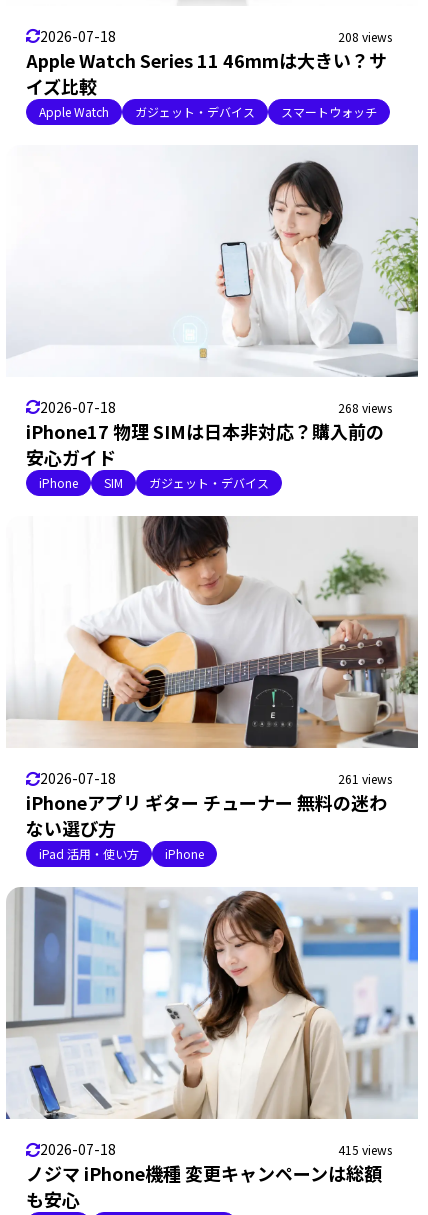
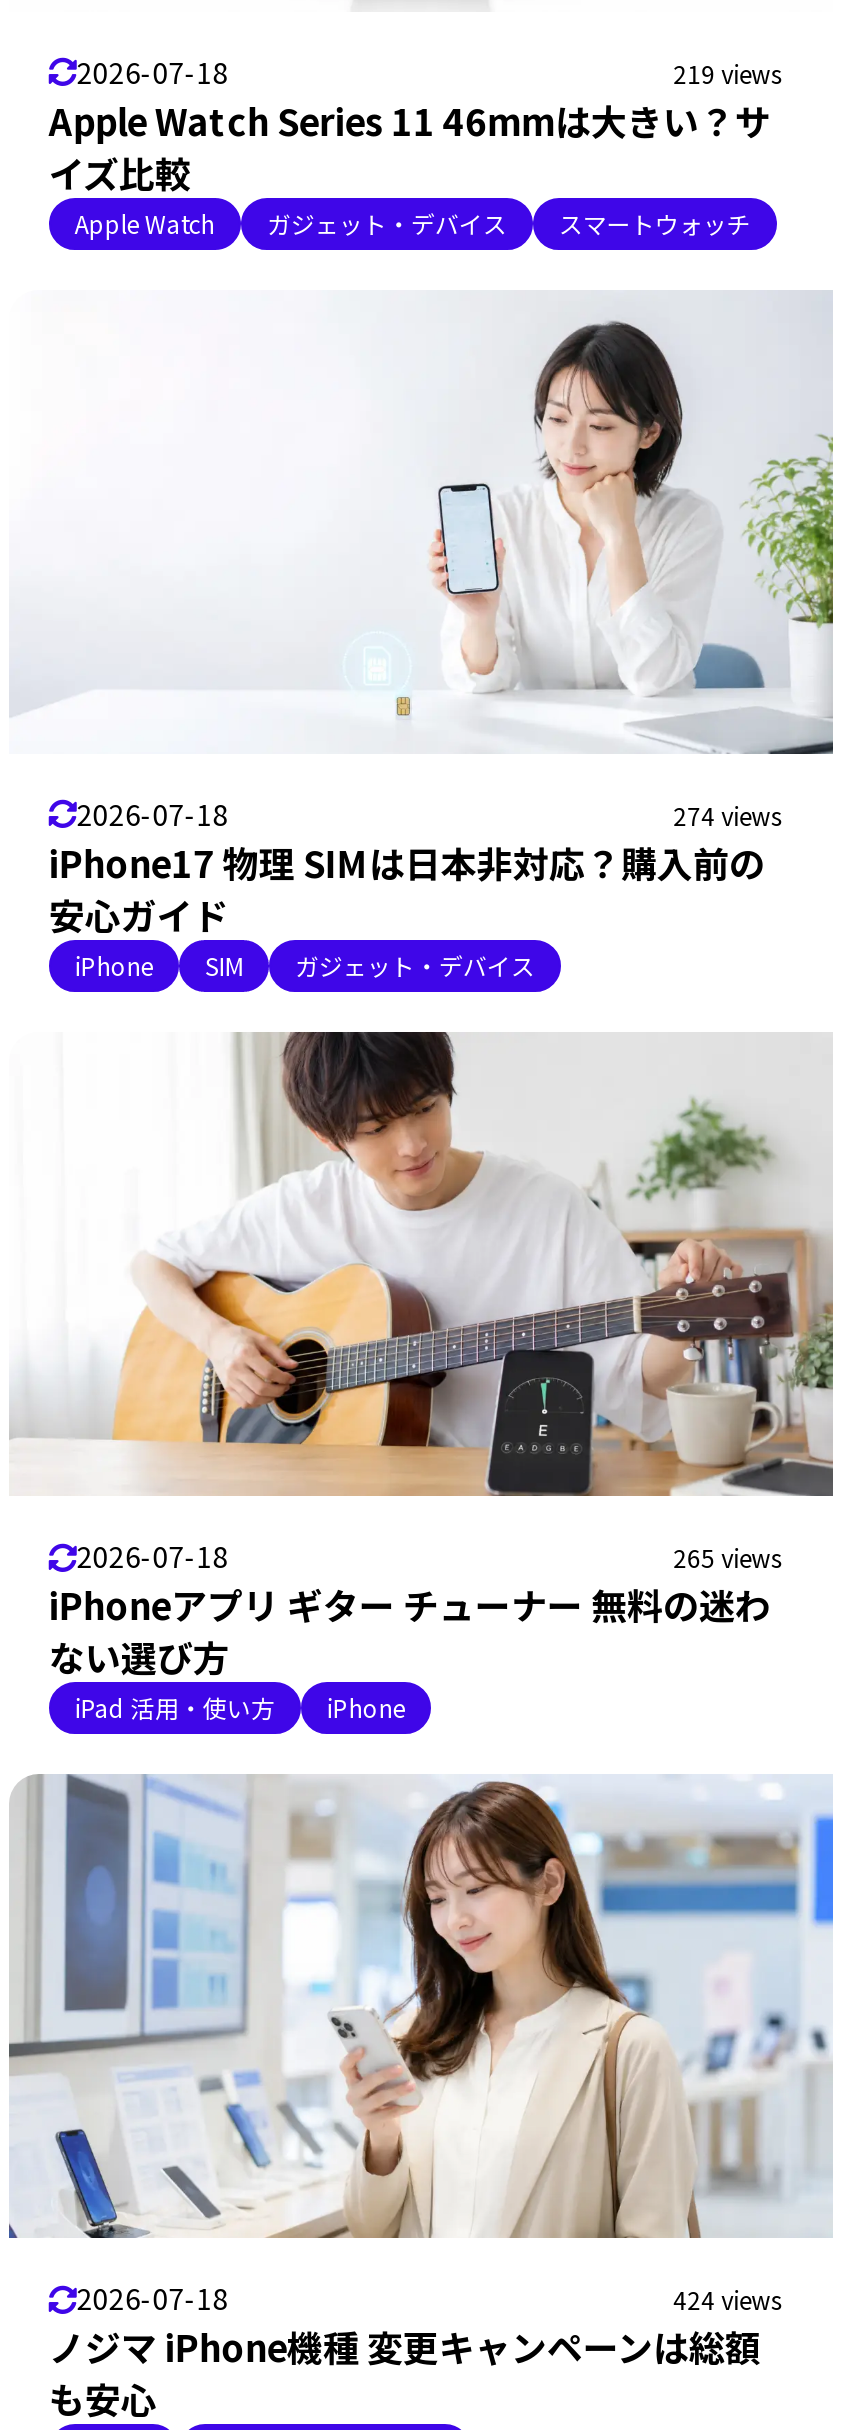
[338,28,392,45] 208 views -> [673,55,781,89] 219 views
[338,399,392,416] 268 views -> [673,798,781,832] 274 views
[338,770,392,787] 261 views -> [673,1540,781,1574] 265 views
[338,1141,392,1158] 415 views -> [673,2282,781,2316] 424 views

